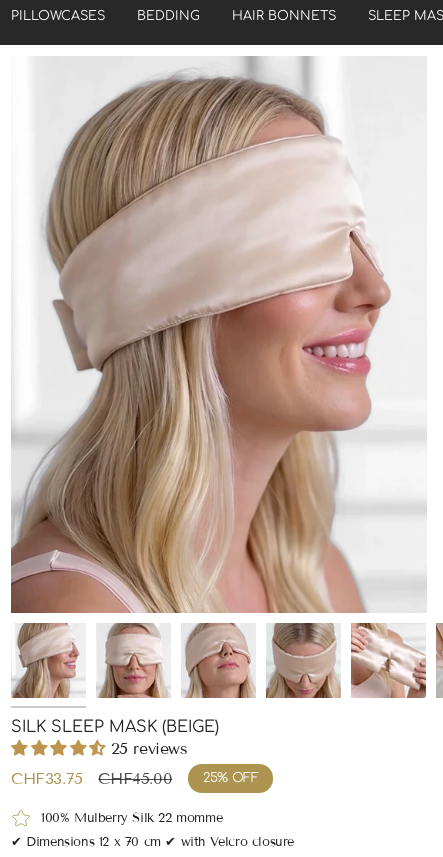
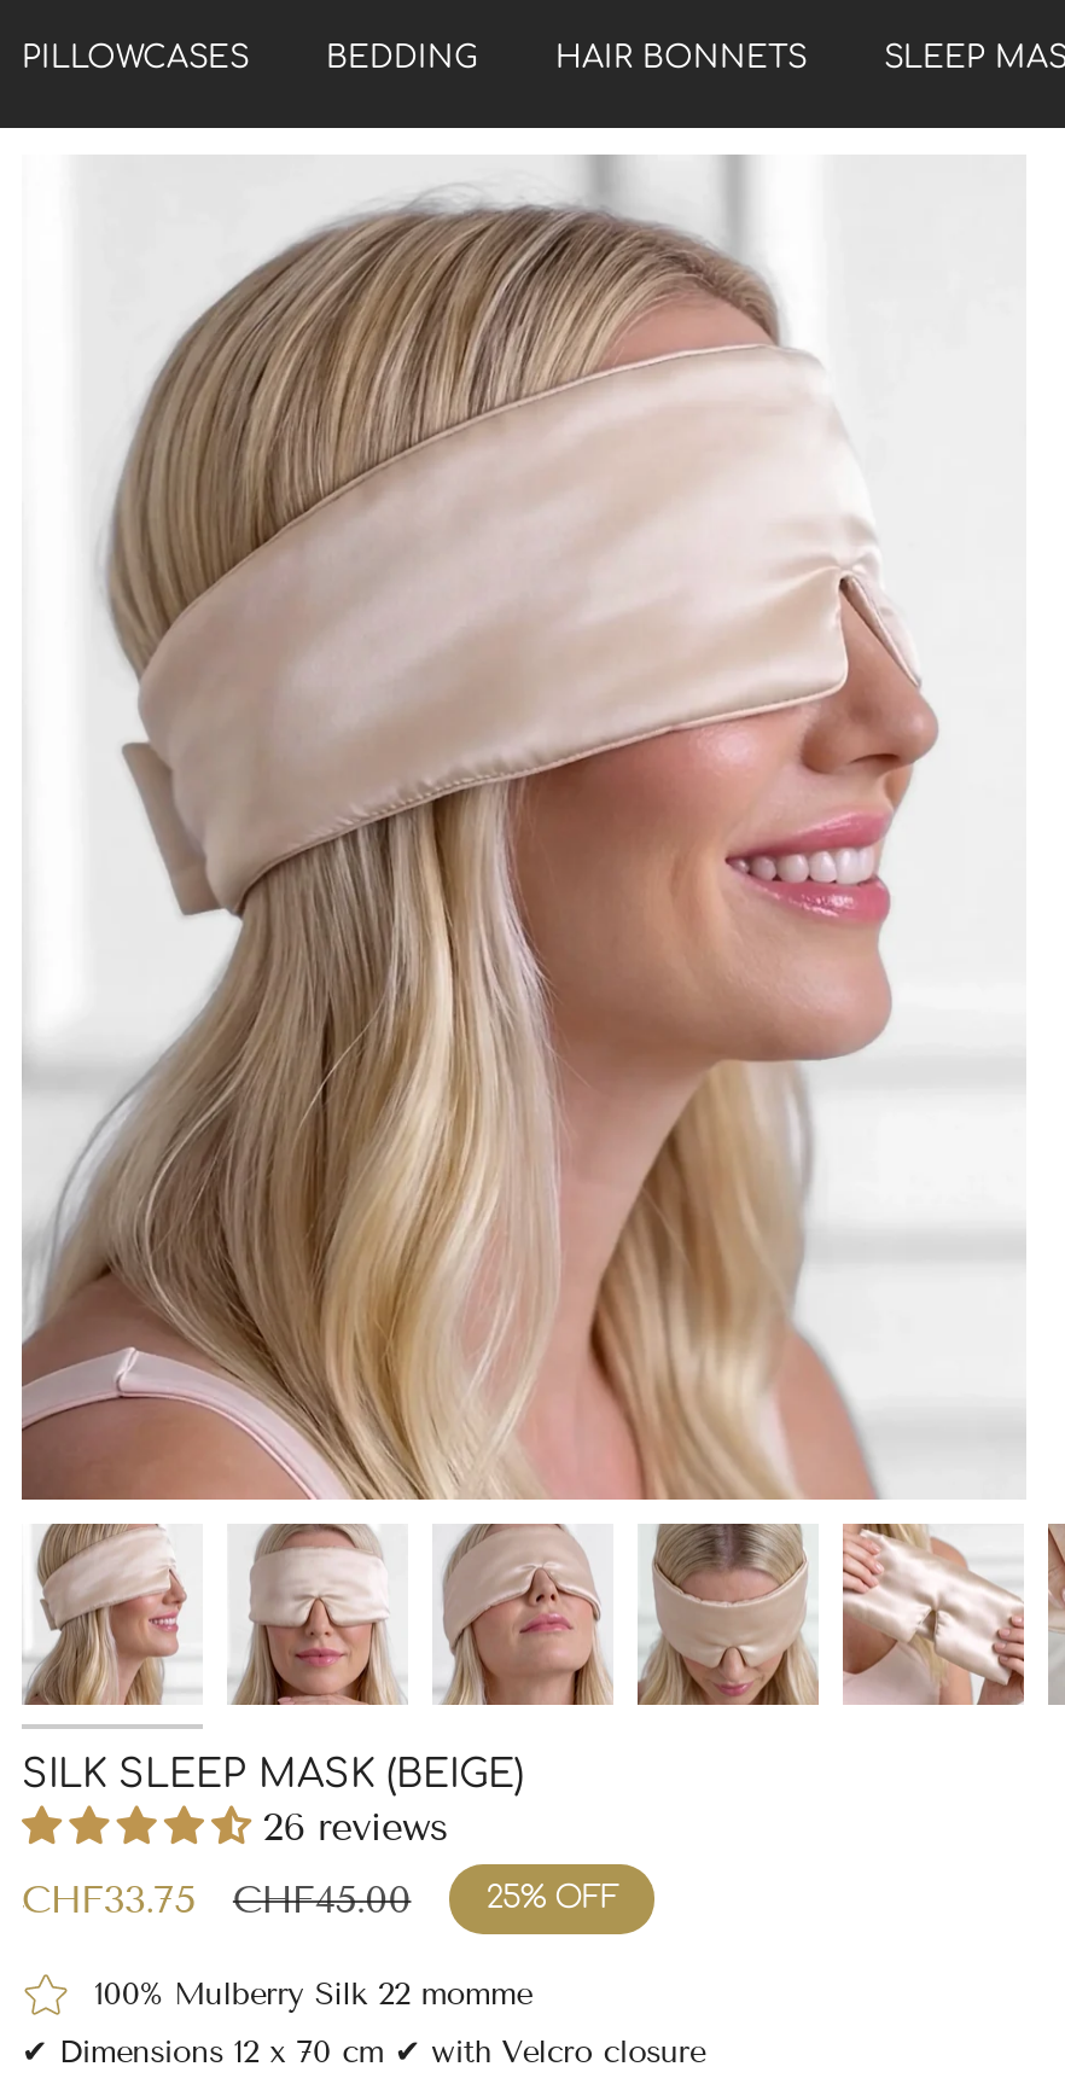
[111,739,188,758] 25 reviews -> [263,1804,448,1850] 26 reviews

